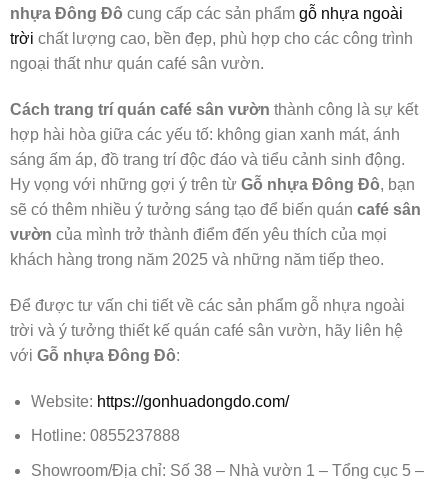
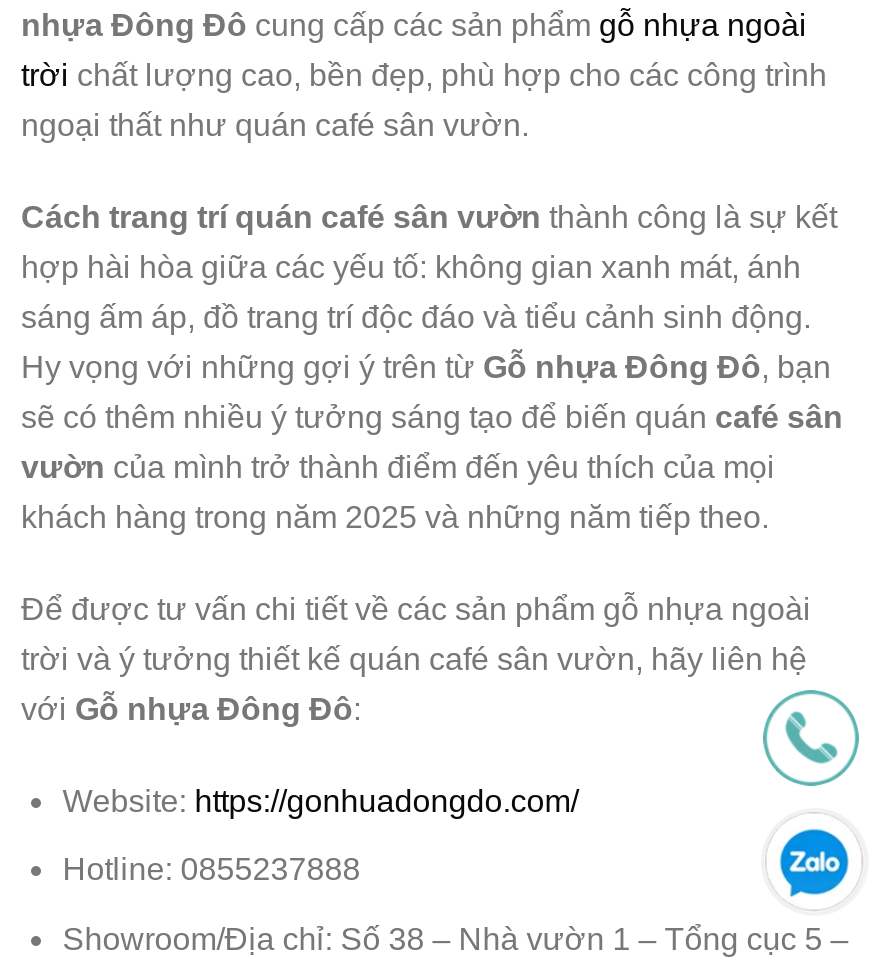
none -> [761,688,861,788] [image]
none -> [763,810,865,914] [image]

